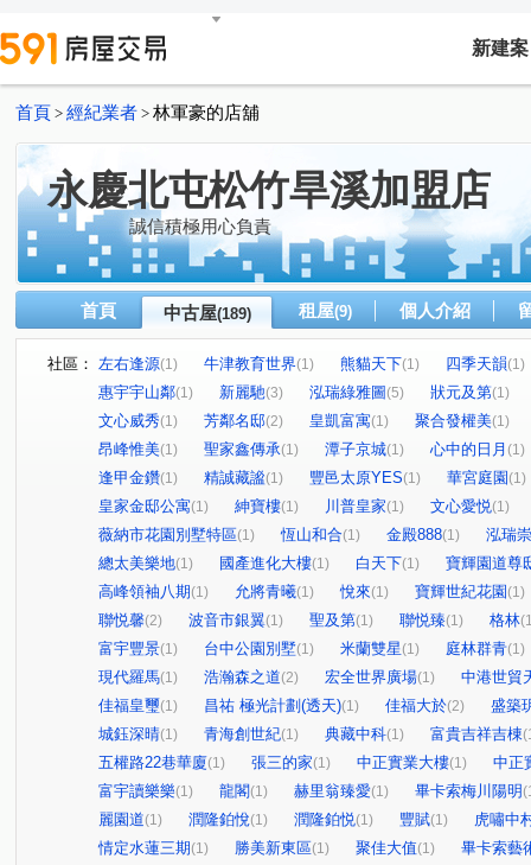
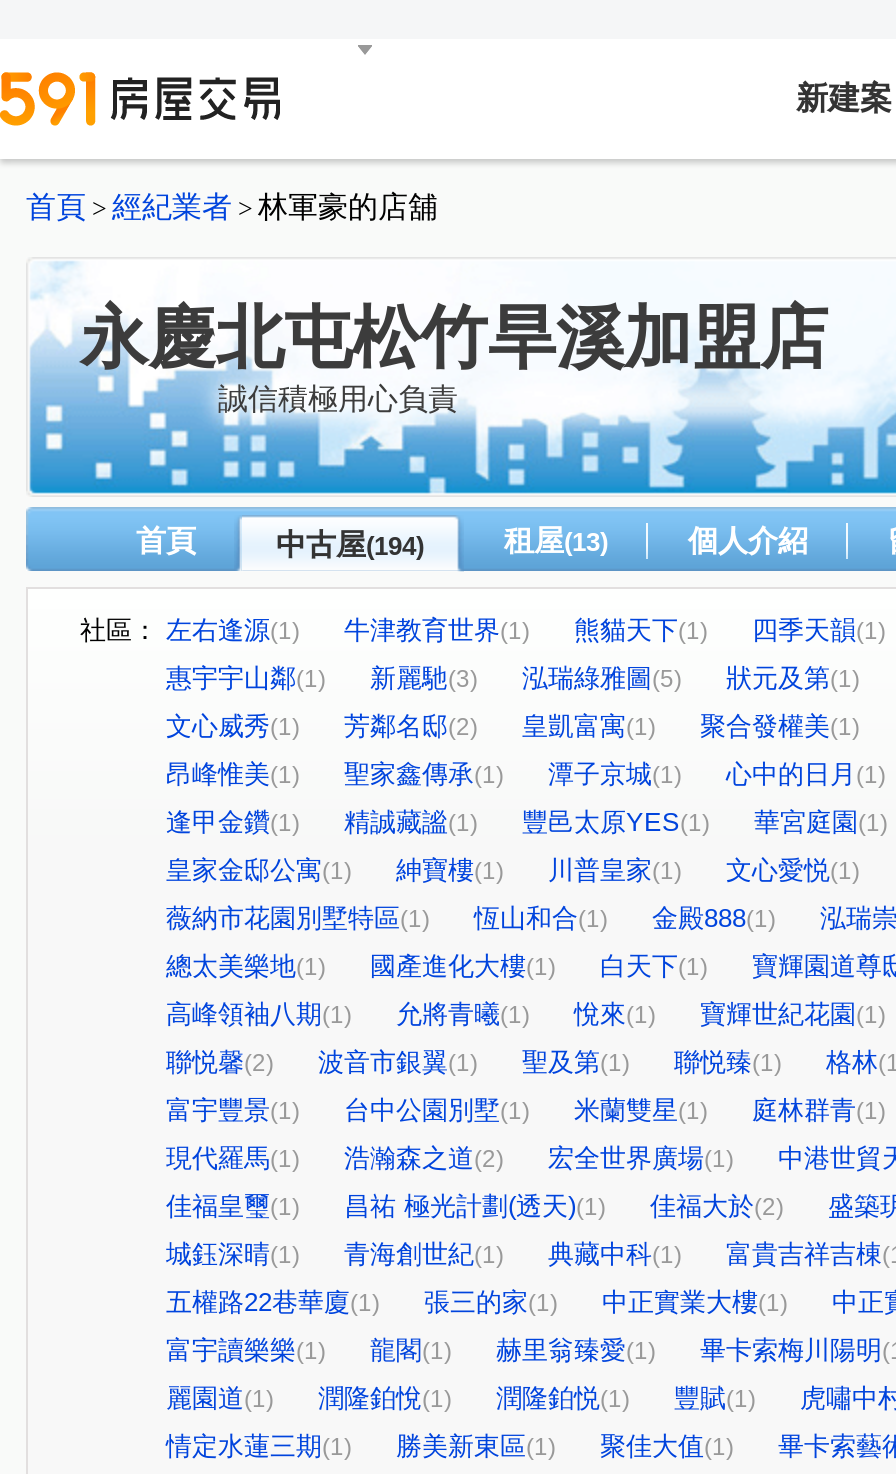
[164,303,251,323] 中古屋(189) -> [276,527,424,561] 中古屋(194)
[299,300,352,320] 租屋(9) -> [504,523,608,557] 租屋(13)

